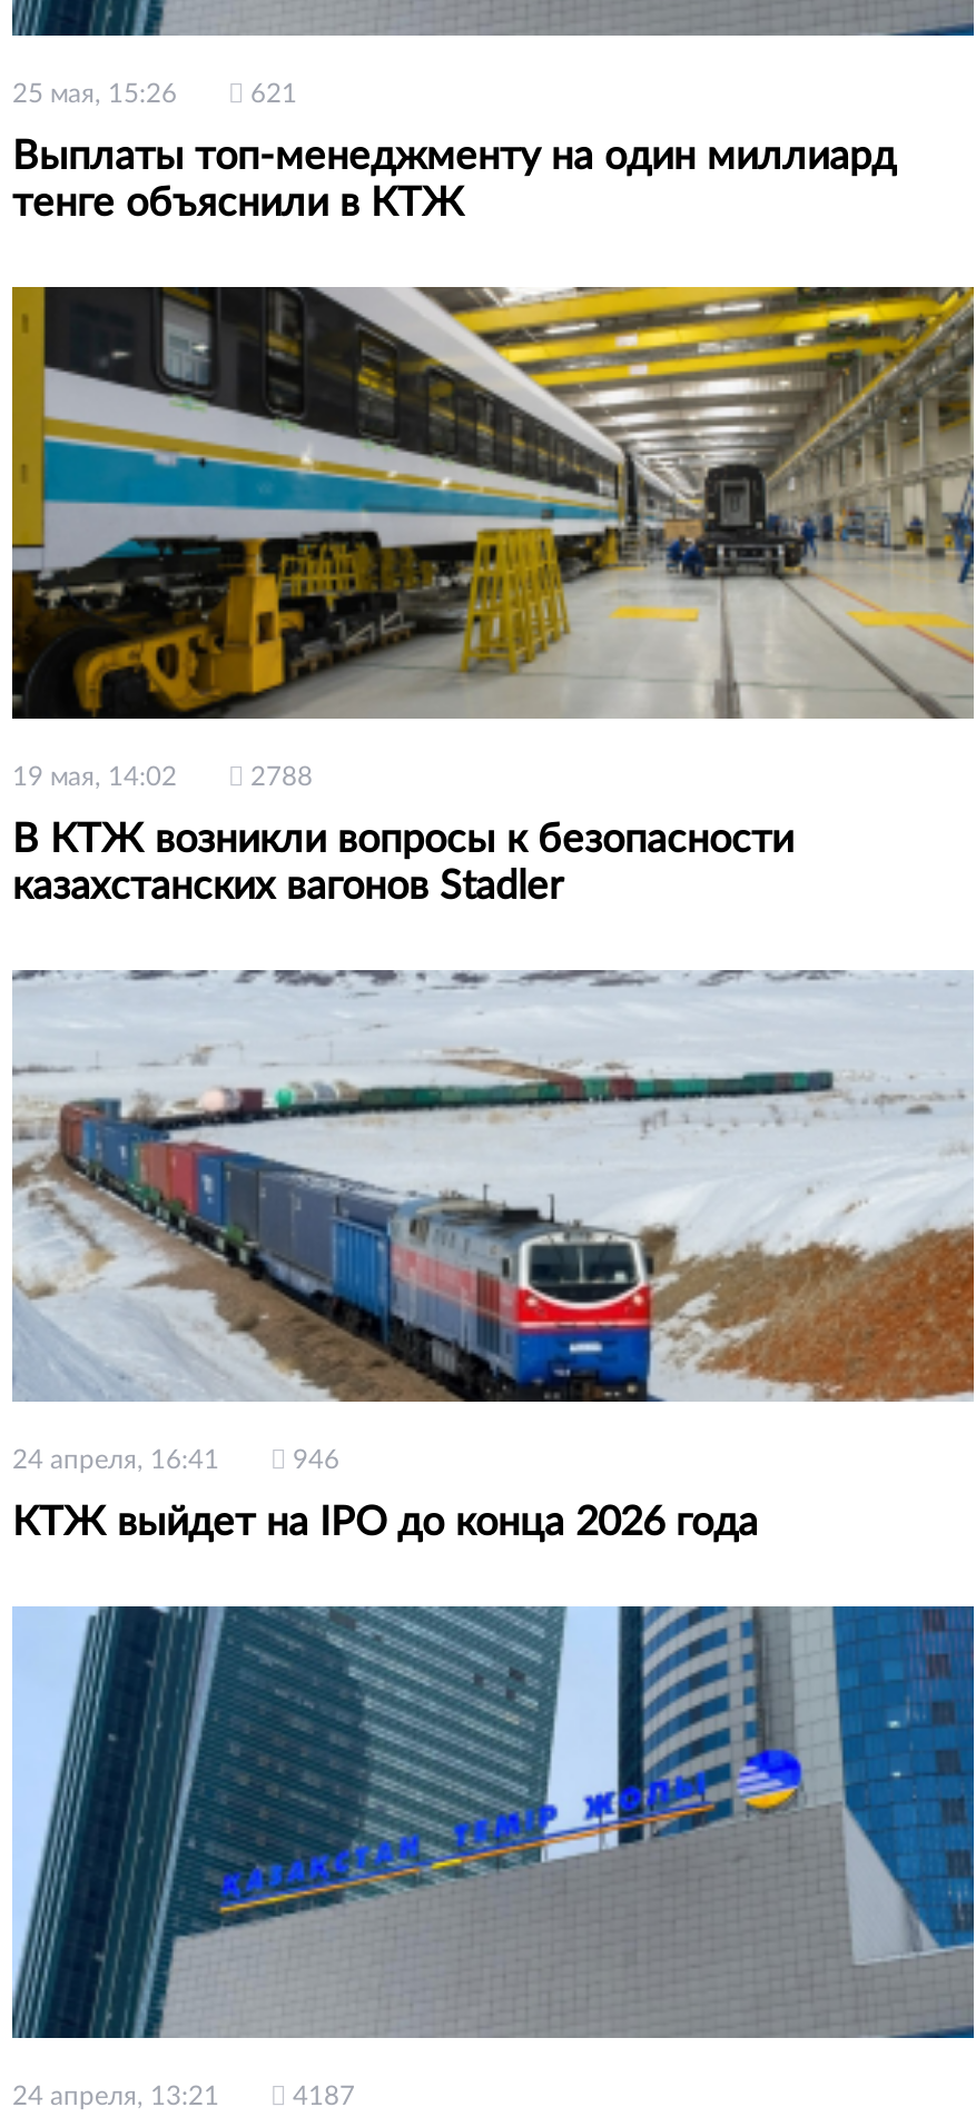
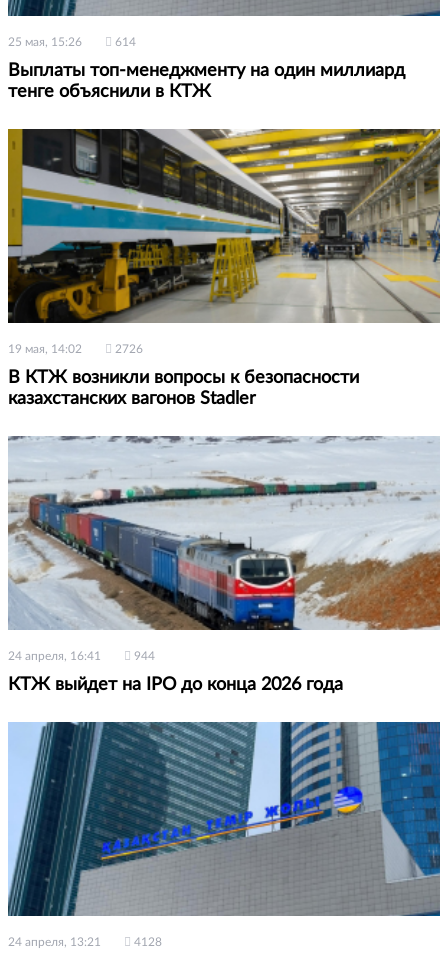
[244,80,297,106] 621 -> [112,36,136,48] 614
[244,763,313,789] 2788 -> [112,343,143,355] 2726
[286,1446,339,1472] 946 -> [131,650,155,662] 944
[286,2082,355,2109] 4187 -> [131,936,162,948] 4128

